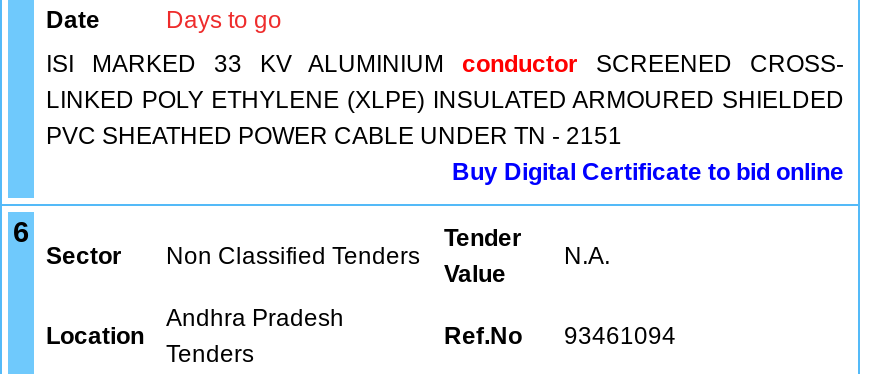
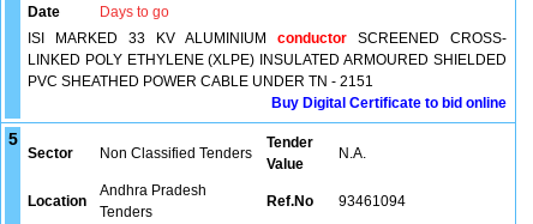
[13,216,29,248] 6 -> [8,129,17,149] 5

